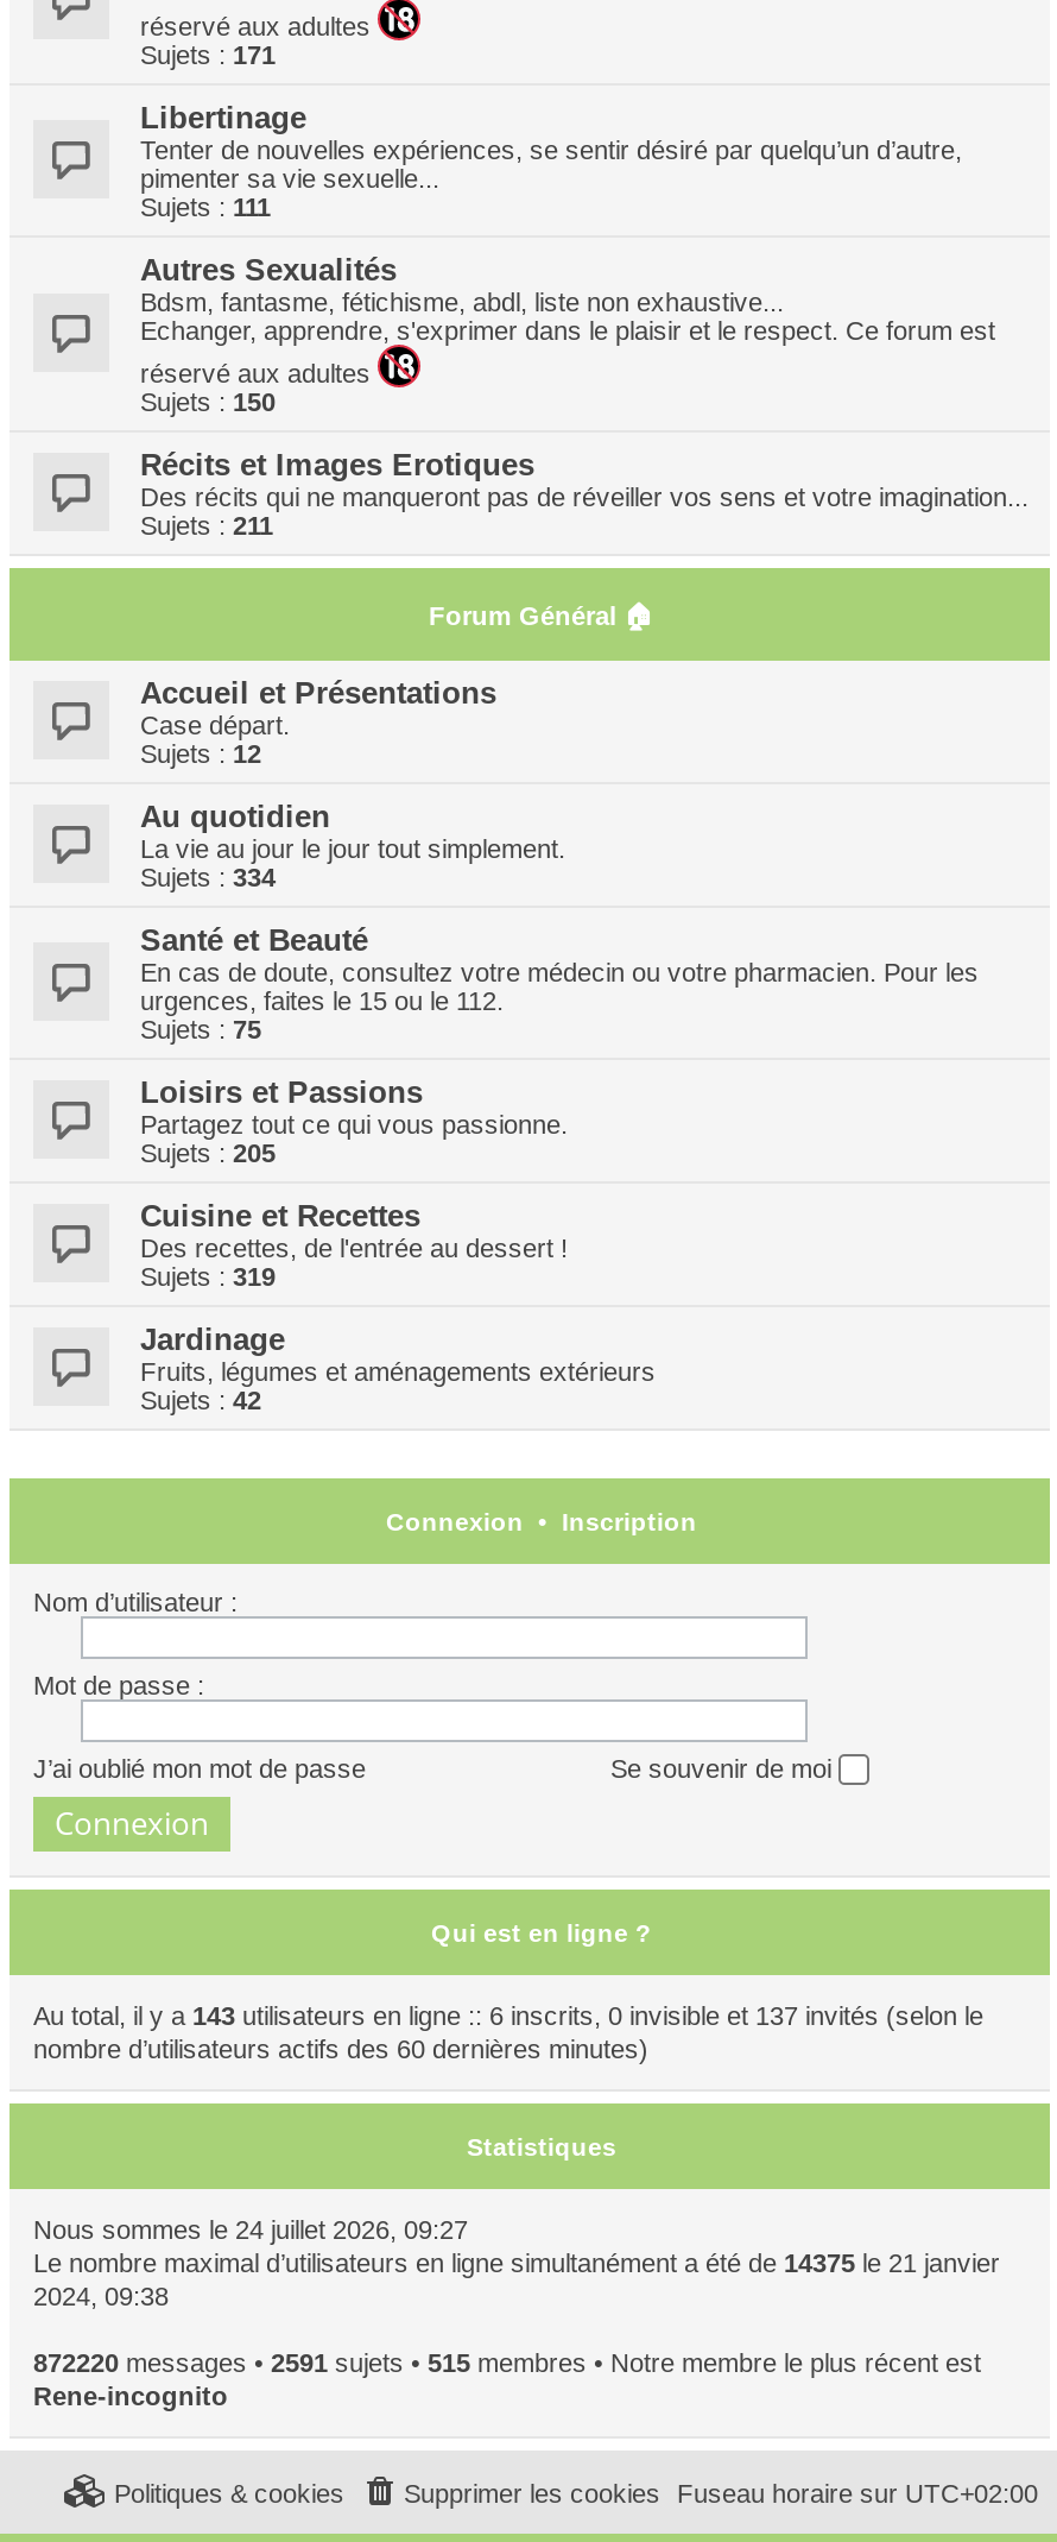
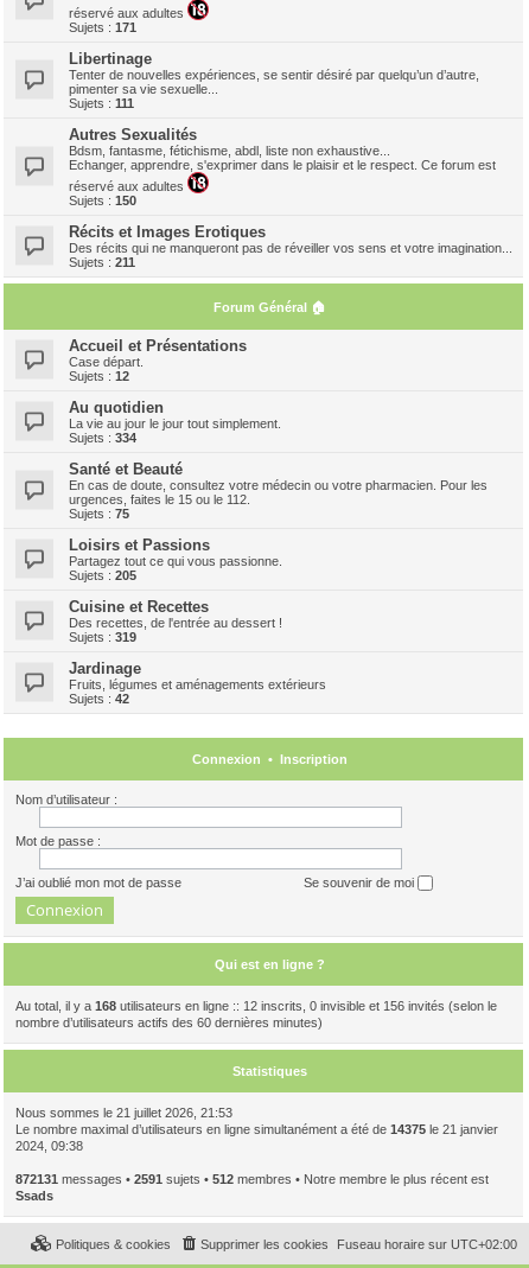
[33,2002,983,2030] Au total, il y a 143 utilisateurs en ligne :: 6 inscrits, 0 invisible et 137 invités (selon le -> [15,999,497,1013] Au total, il y a 168 utilisateurs en ligne :: 12 inscrits, 0 invisible et 156 invités (selon le
[33,2215,468,2244] Nous sommes le 24 juillet 2026, 09:27 -> [15,1106,232,1120] Nous sommes le 21 juillet 2026, 21:53
[33,2349,981,2410] 872220 messages • 2591 sujets • 515 membres • Notre membre le plus récent est | Rene-incognito -> [15,1172,489,1203] 872131 messages • 2591 sujets • 512 membres • Notre membre le plus récent est | Ssads

